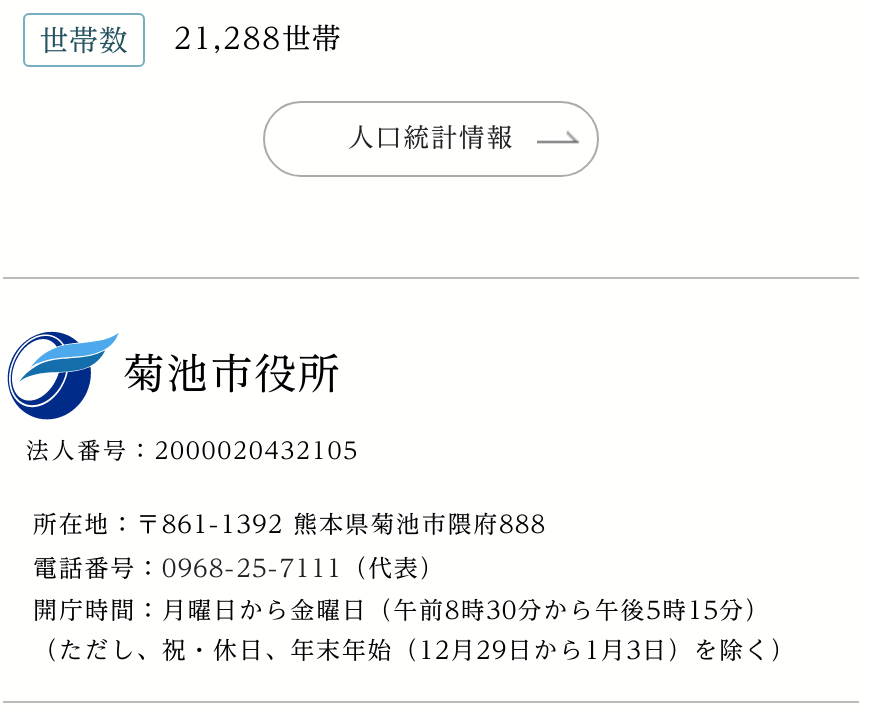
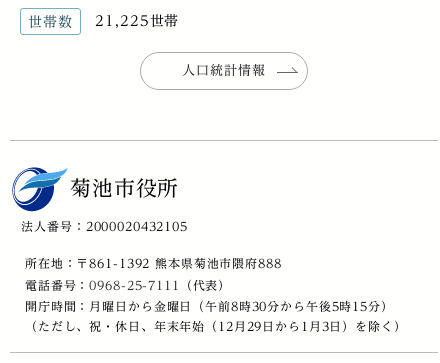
[39,22,342,54] 世帯数 21,288世帯 -> [28,13,179,29] 世帯数 21,225世帯

